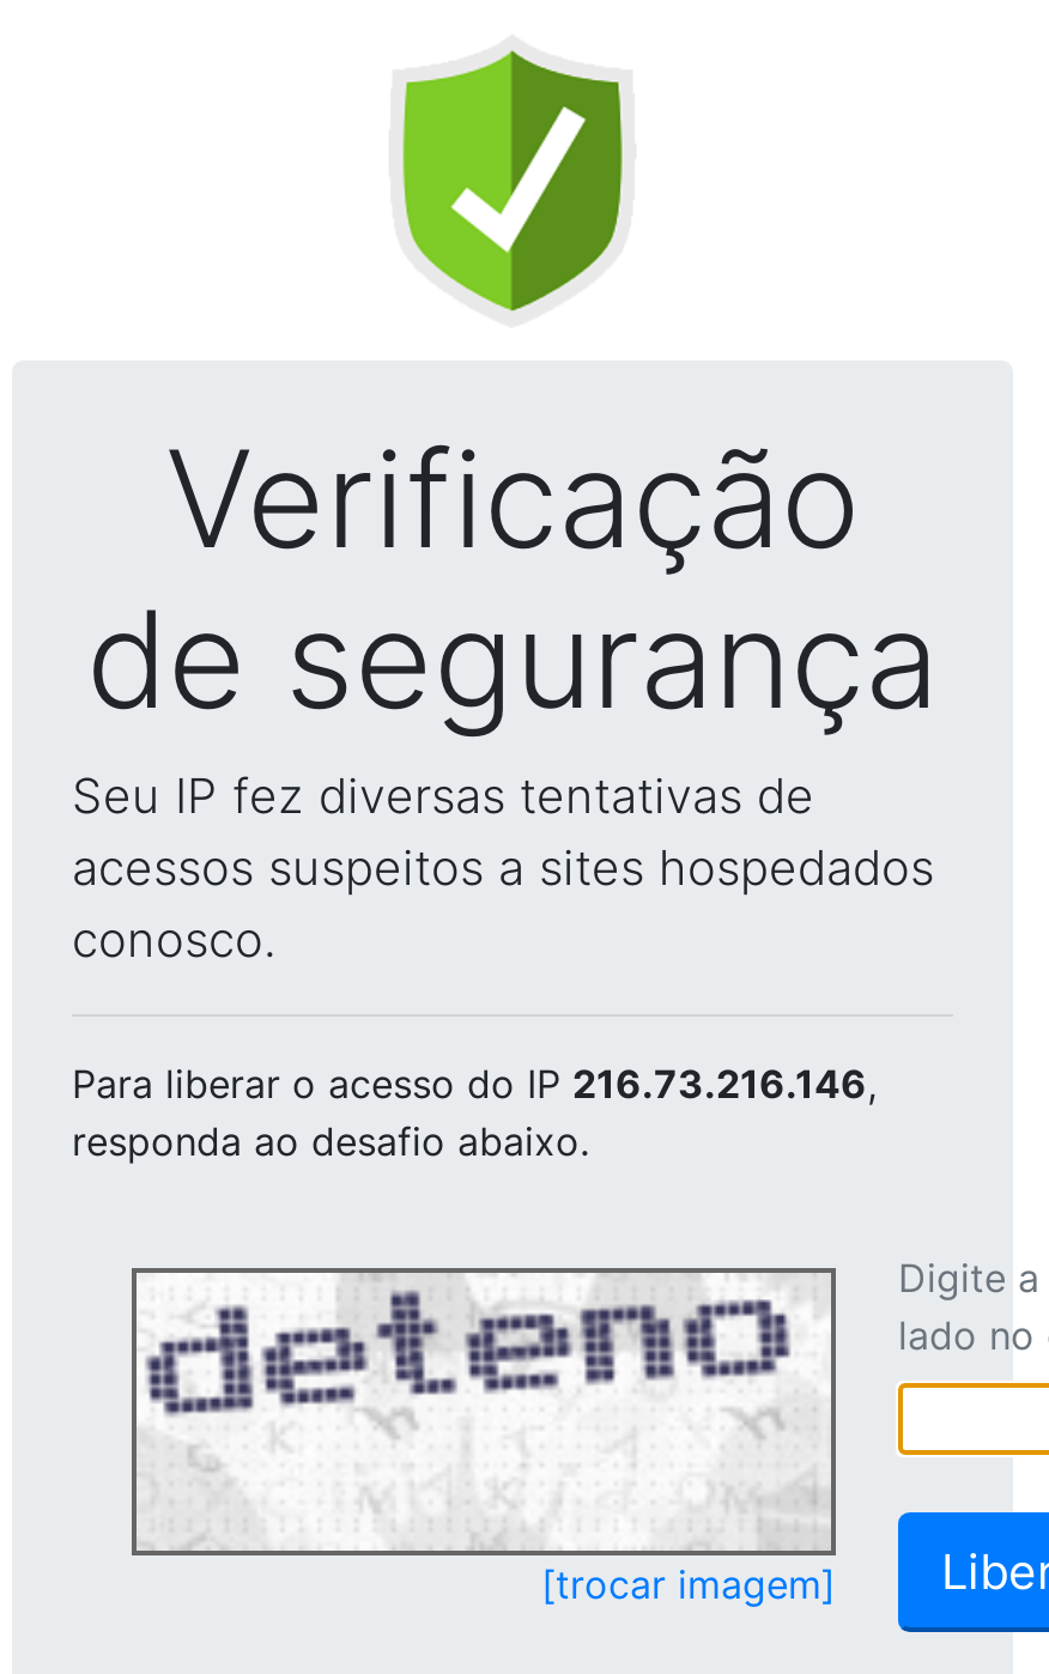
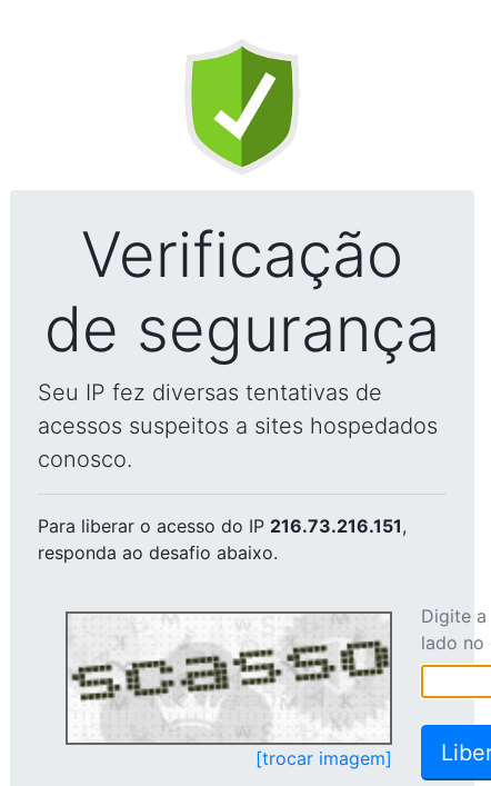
[72,1060,877,1108] Para liberar o acesso do IP 216.73.216.146, -> [38,515,407,537] Para liberar o acesso do IP 216.73.216.151,
[139,1275,831,1546] [image] -> [70,615,389,740] [image]

